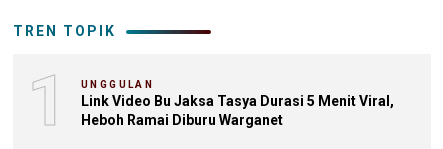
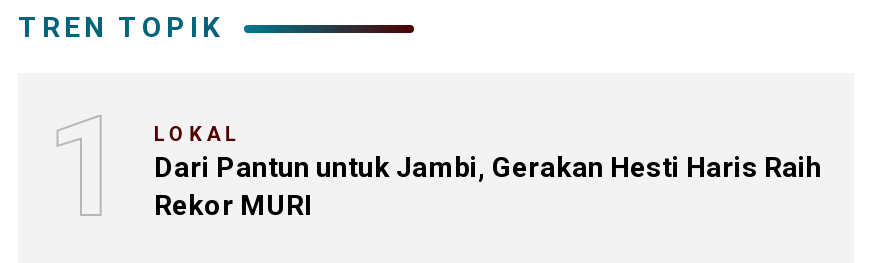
[81,79,394,128] UNGGULAN | Link Video Bu Jaksa Tasya Durasi 5 Menit Viral, | Heboh Ramai Diburu Warganet -> [154,122,822,220] LOKAL | Dari Pantun untuk Jambi, Gerakan Hesti Haris Raih | Rekor MURI

